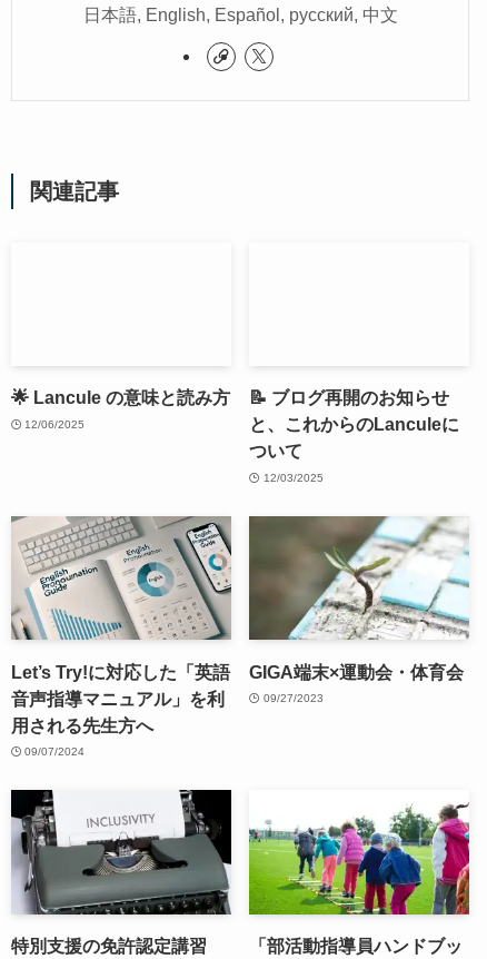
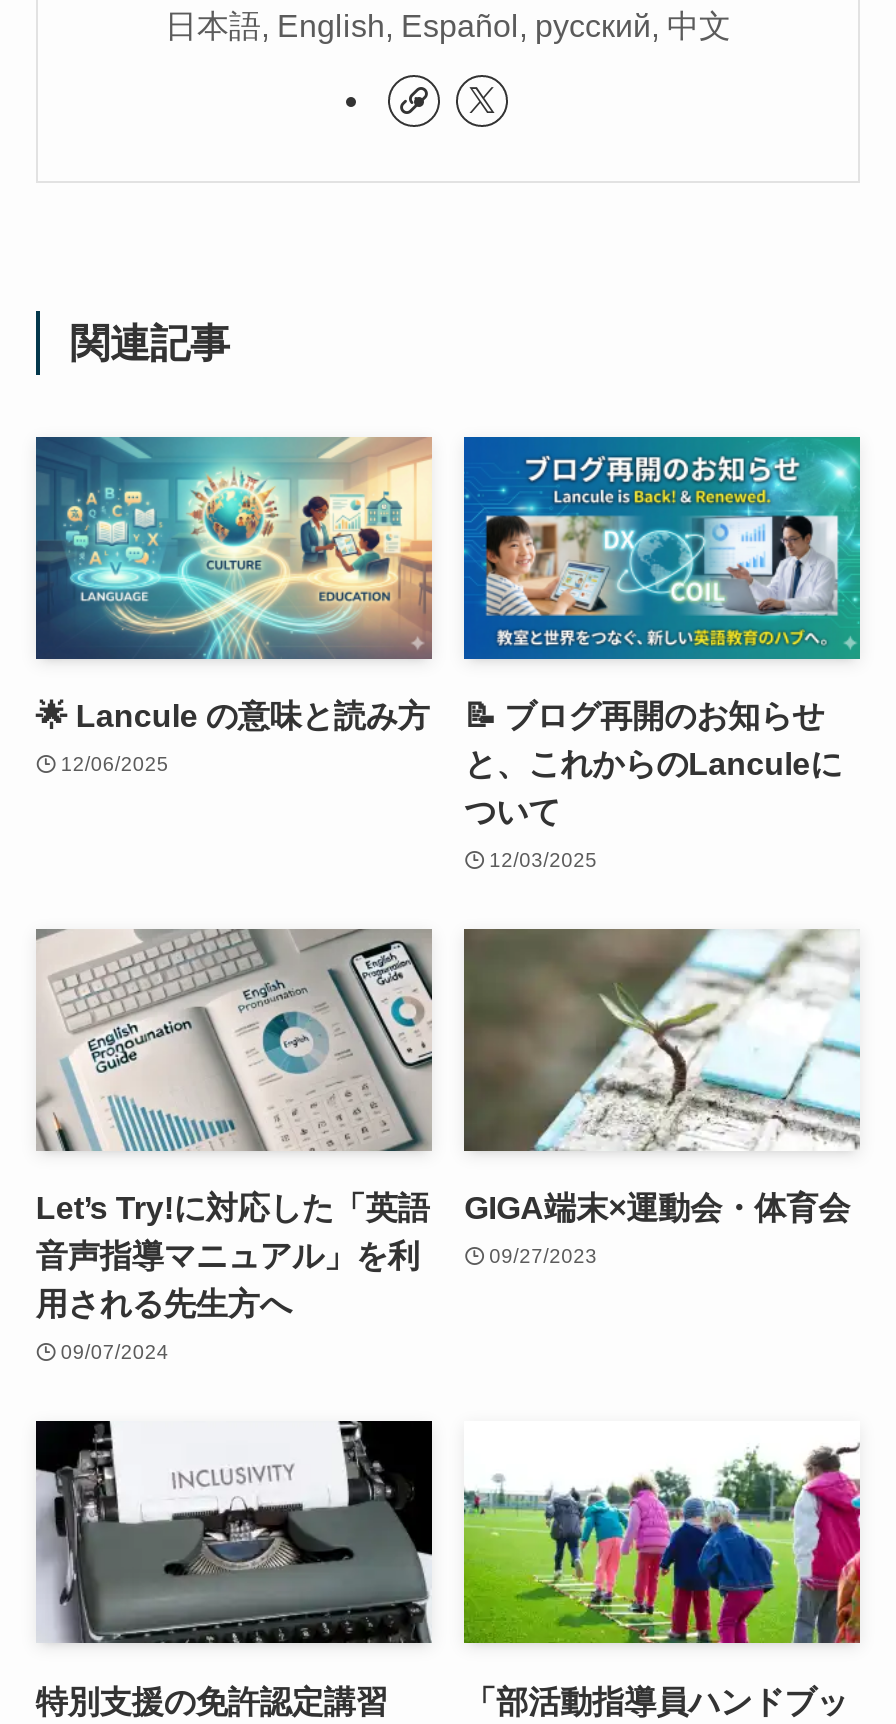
none -> [34,434,434,662] [image]
none -> [462,434,862,662] [image]

